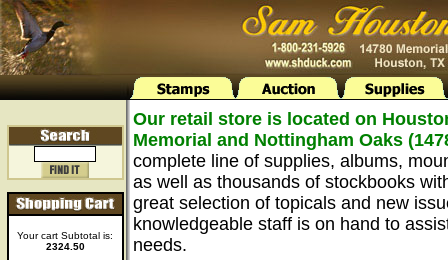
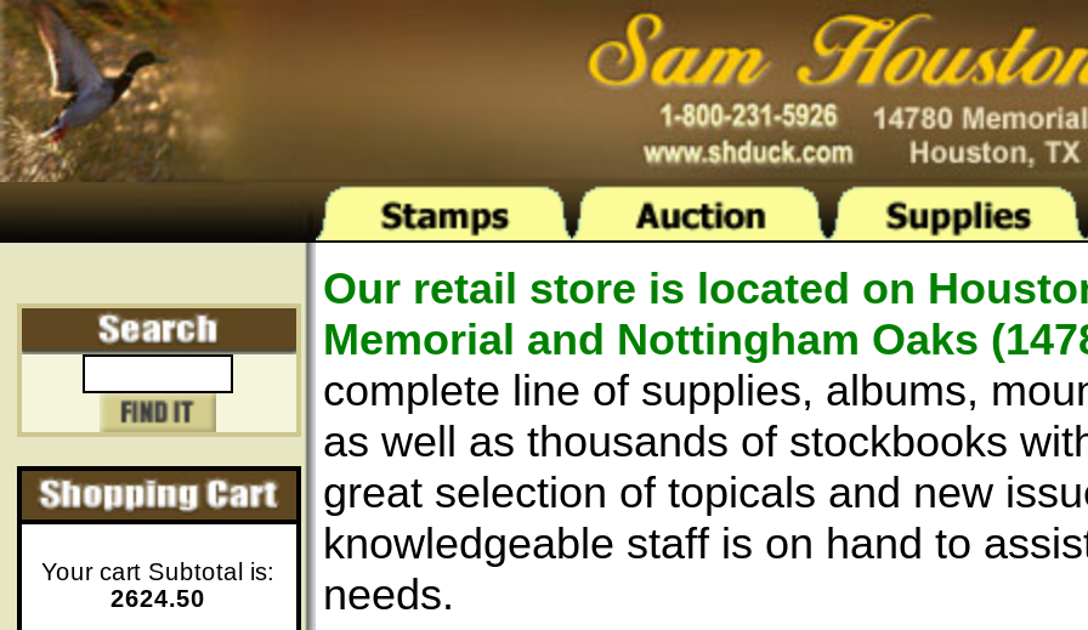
[45,241,84,252] 2324.50 -> [110,585,205,612] 2624.50

